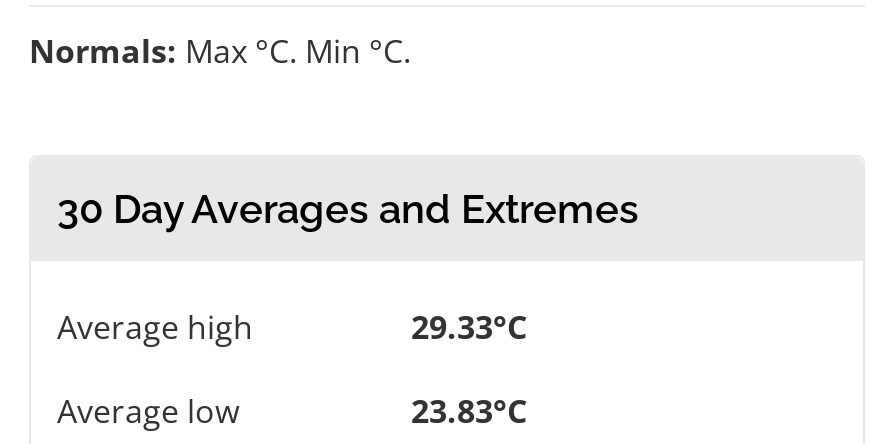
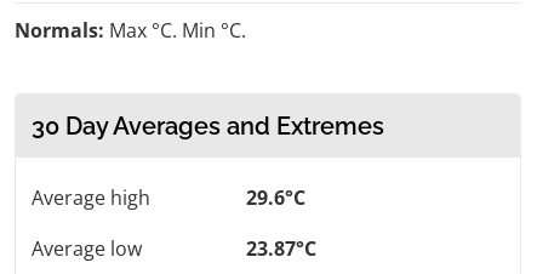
[411,305,527,349] 29.33°C -> [246,185,305,211] 29.6°C
[411,389,527,433] 23.83°C -> [246,235,316,262] 23.87°C

